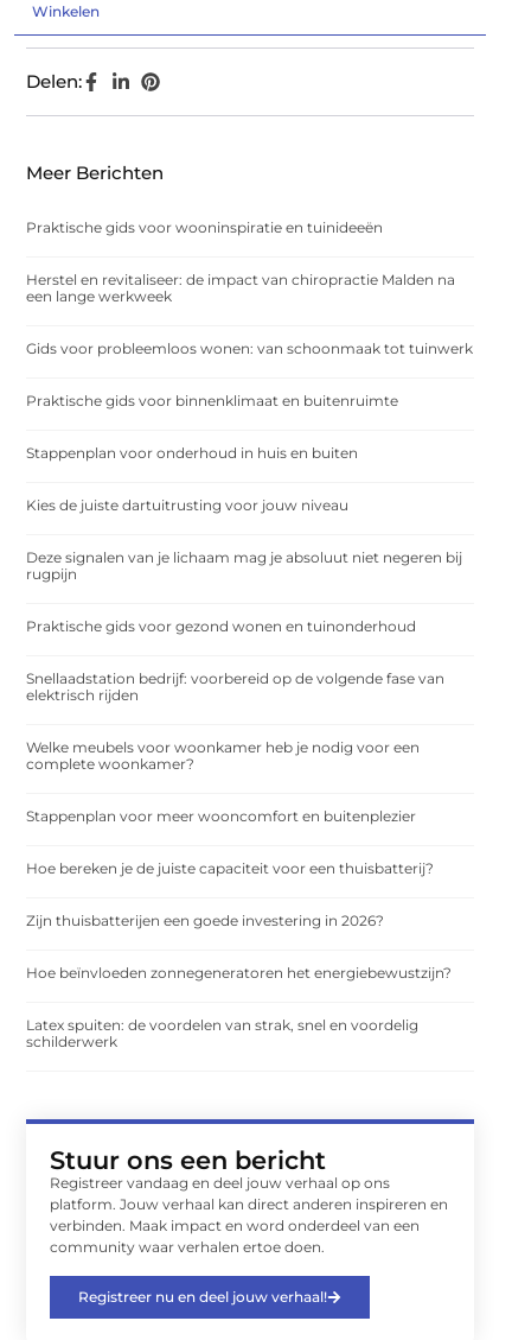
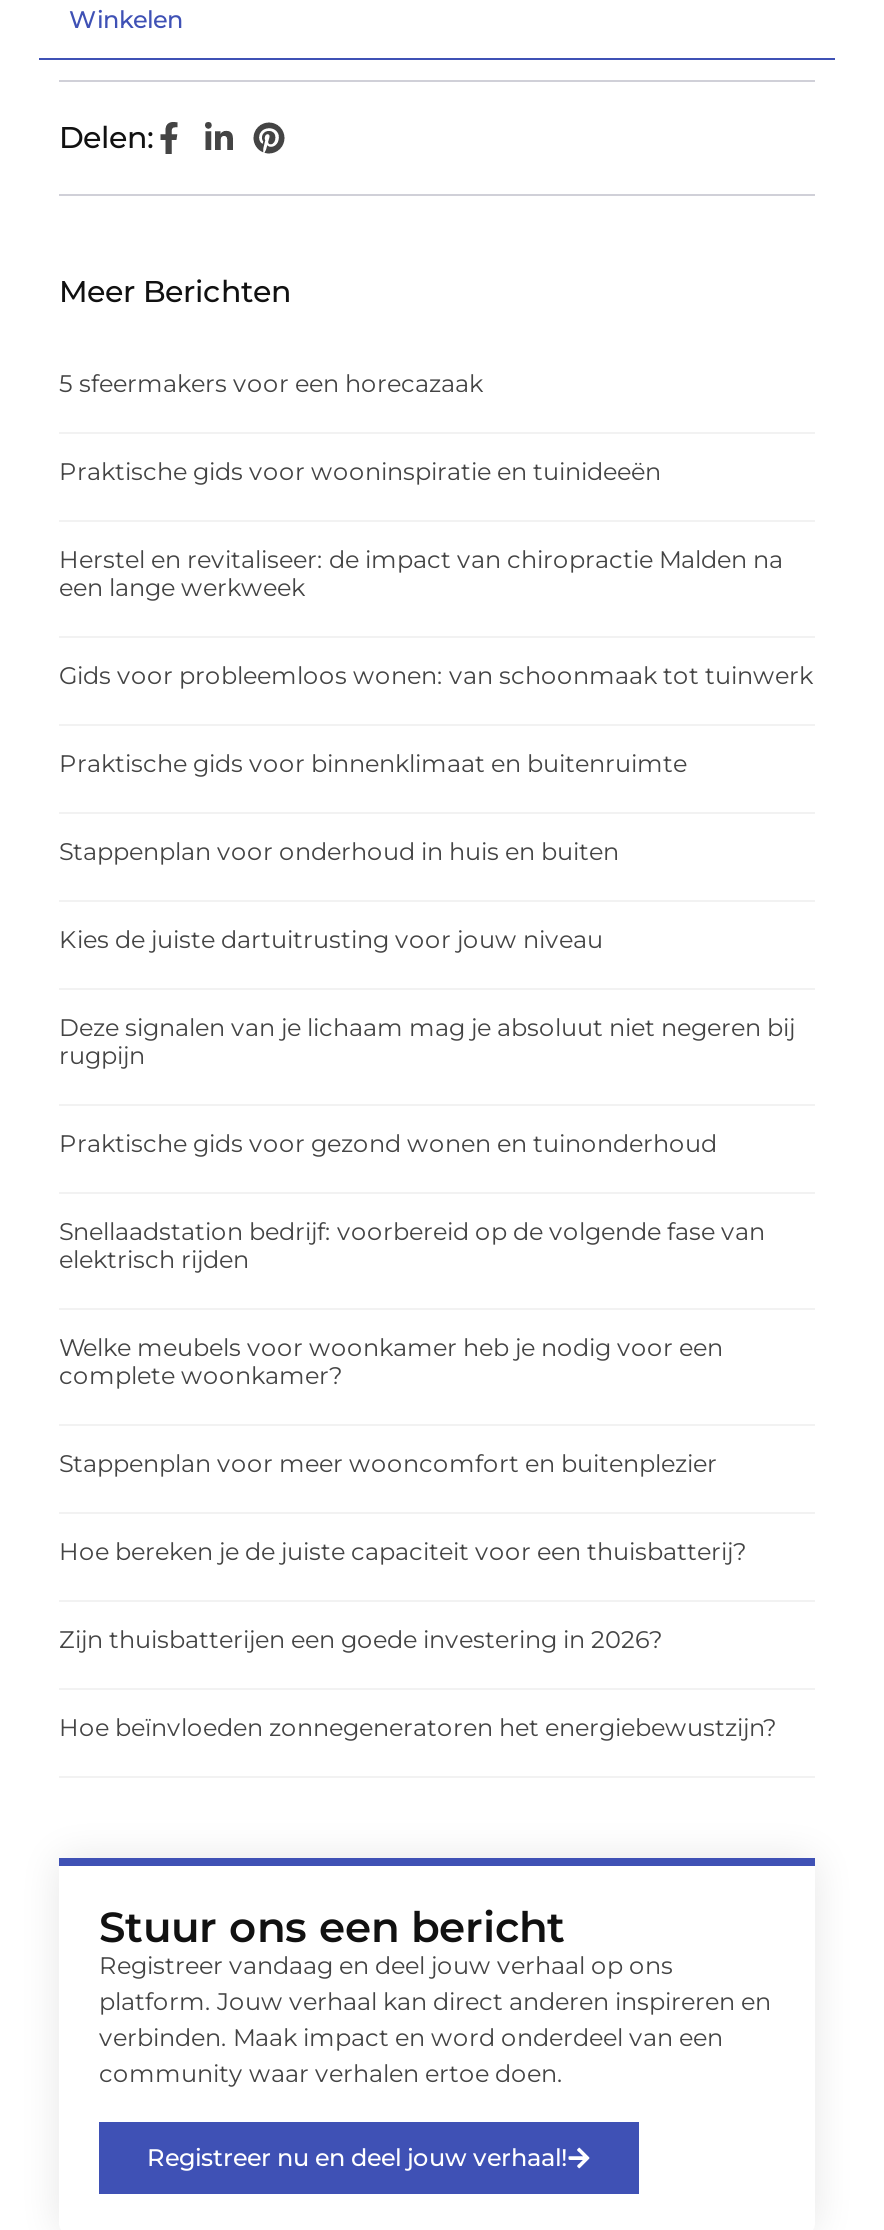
none -> [59,369,483,399] 5 sfeermakers voor een horecazaak
moved [26,219,473,982] -> [59,457,813,1743]: Praktische gids voor wooninspiratie en tuinideeën | Herstel en revitaliseer: de impact van chiropractie Malden na | een lange werkweek | ... | Zijn thuisbatterijen een goede investering in 2026? | Hoe beïnvloeden zonnegeneratoren het energiebewustzijn?
[26,1016,418,1051] Latex spuiten: de voordelen van strak, snel en voordelig | schilderwerk -> none

